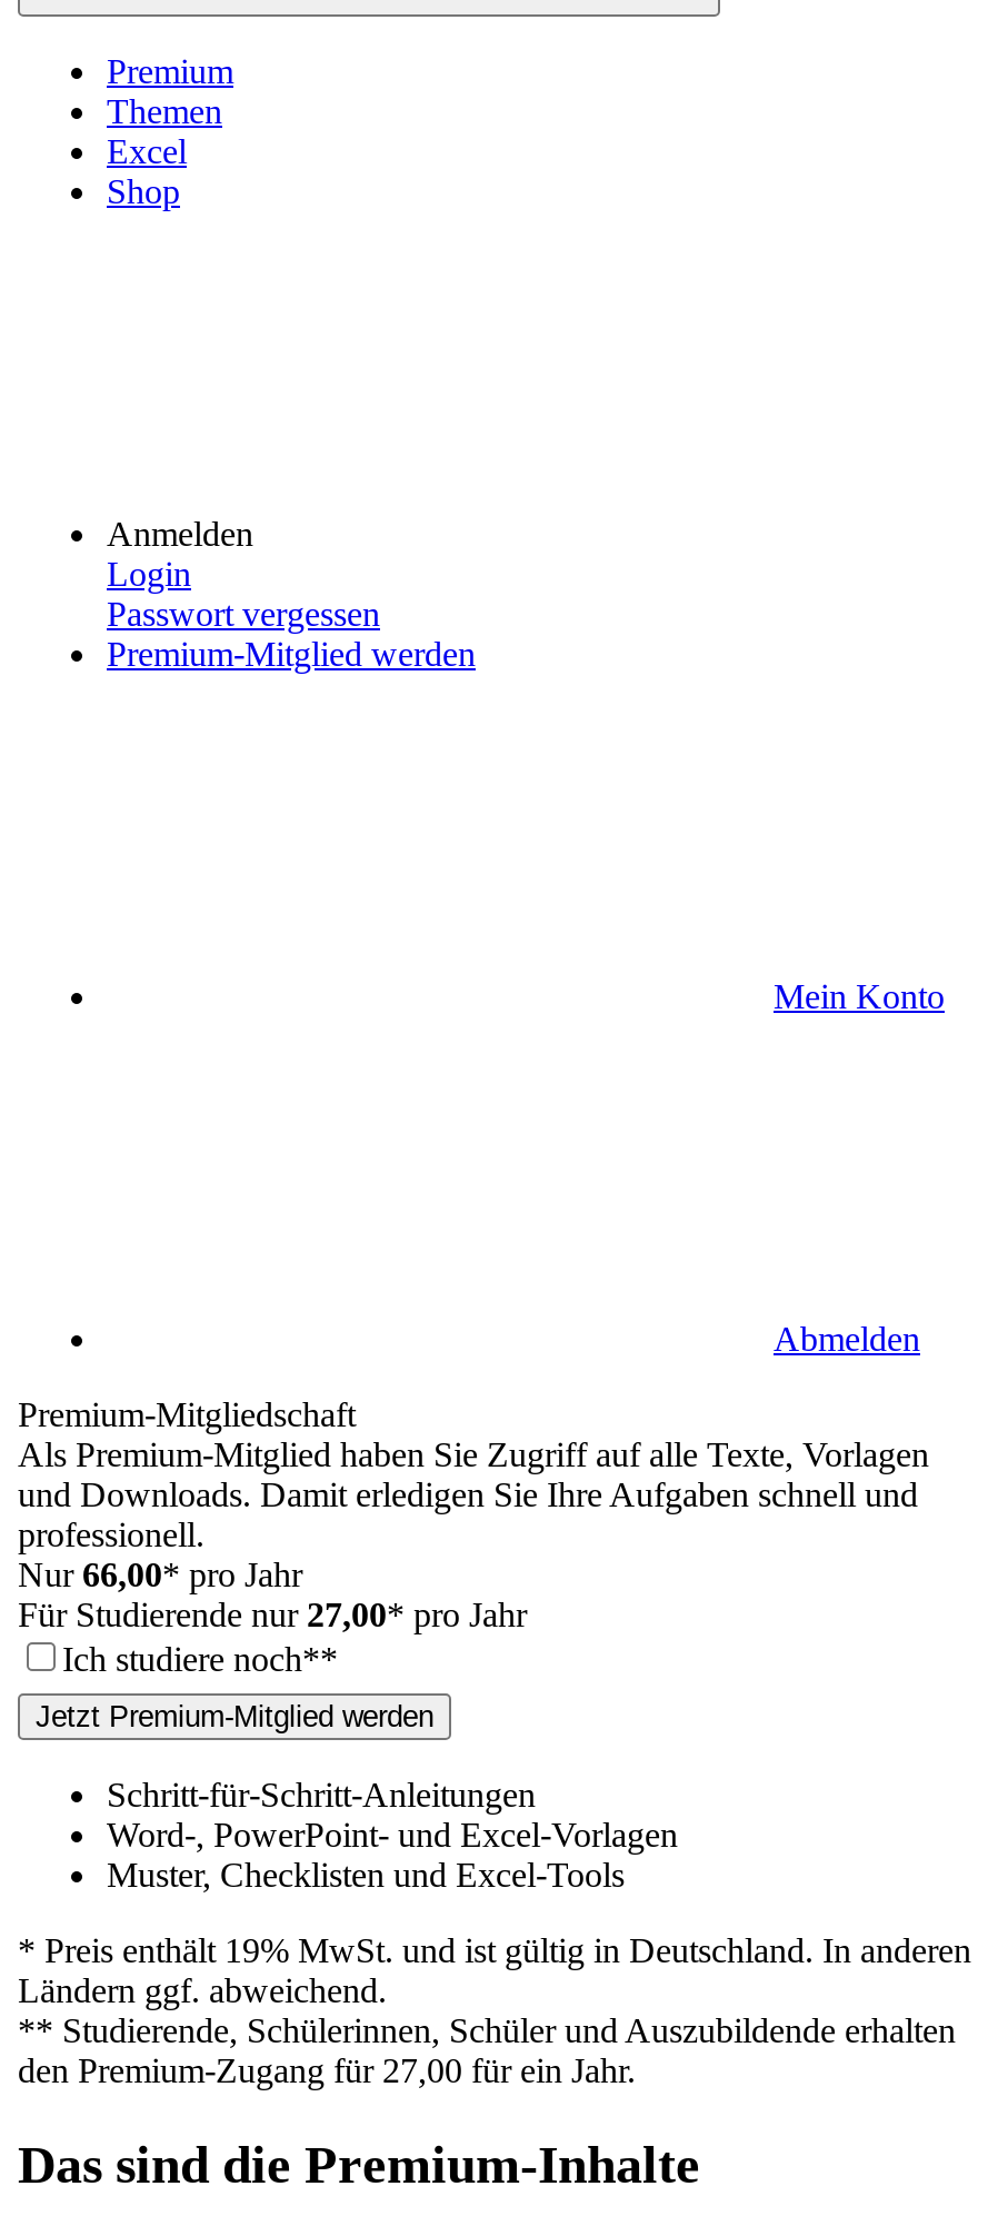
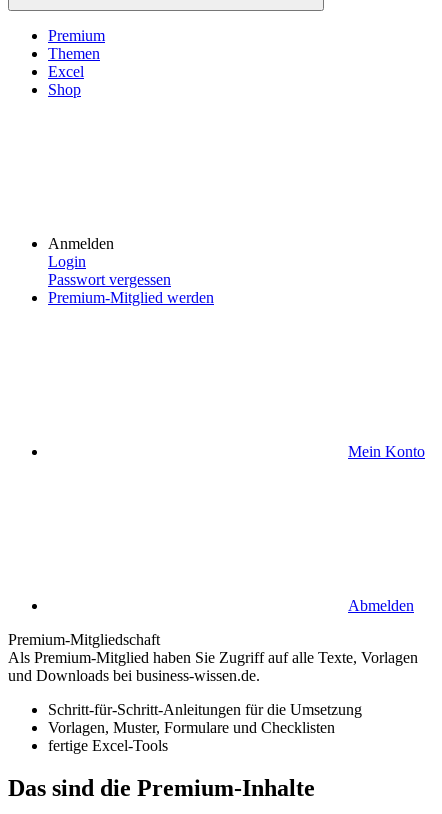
[18,1475,971,2089] und Downloads. Damit erledigen Sie Ihre Aufgaben schnell und | professionell. | Nur 66,00* pro Jahr | Für Studierende nur 27,00* pro Jahr | Ich studiere noch** | Jetzt Premium-Mitglied werden | Schritt-für-Schritt-Anleitungen | Word-, PowerPoint- und Excel-Vorlagen | Muster, Checklisten und Excel-Tools | * Preis enthält 19% MwSt. und ist gültig in Deutschland. In anderen | Ländern ggf. abweichend. | ** Studierende, Schülerinnen, Schüler und Auszubildende erhalten | den Premium-Zugang für 27,00 für ein Jahr. -> [8,667,362,754] und Downloads bei business-wissen.de. | Schritt-für-Schritt-Anleitungen für die Umsetzung | Vorlagen, Muster, Formulare und Checklisten | fertige Excel-Tools

